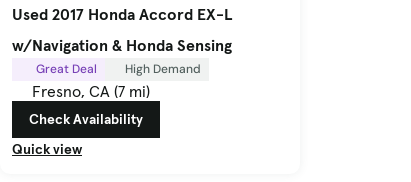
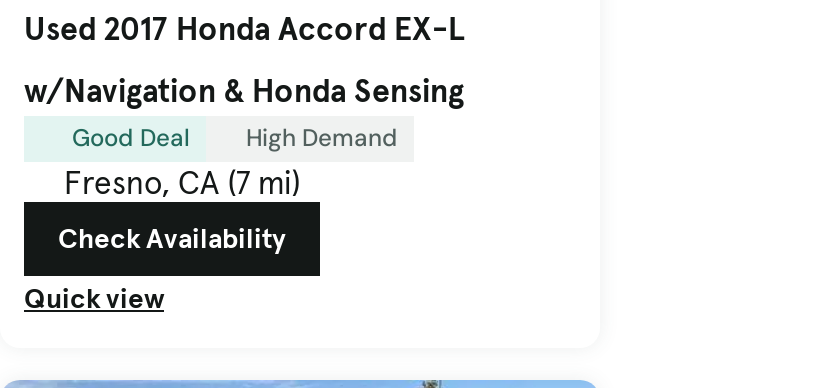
[36,61,97,77] Great Deal -> [72,122,190,154] Good Deal

